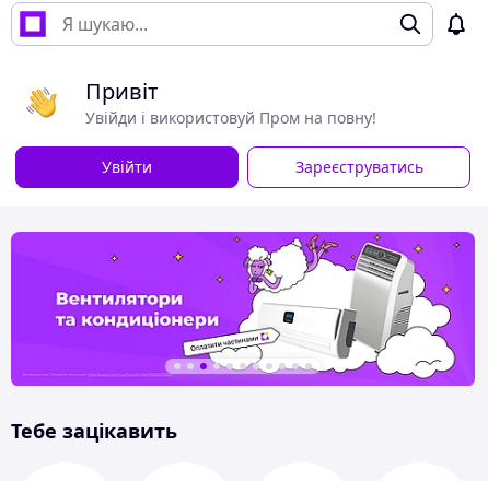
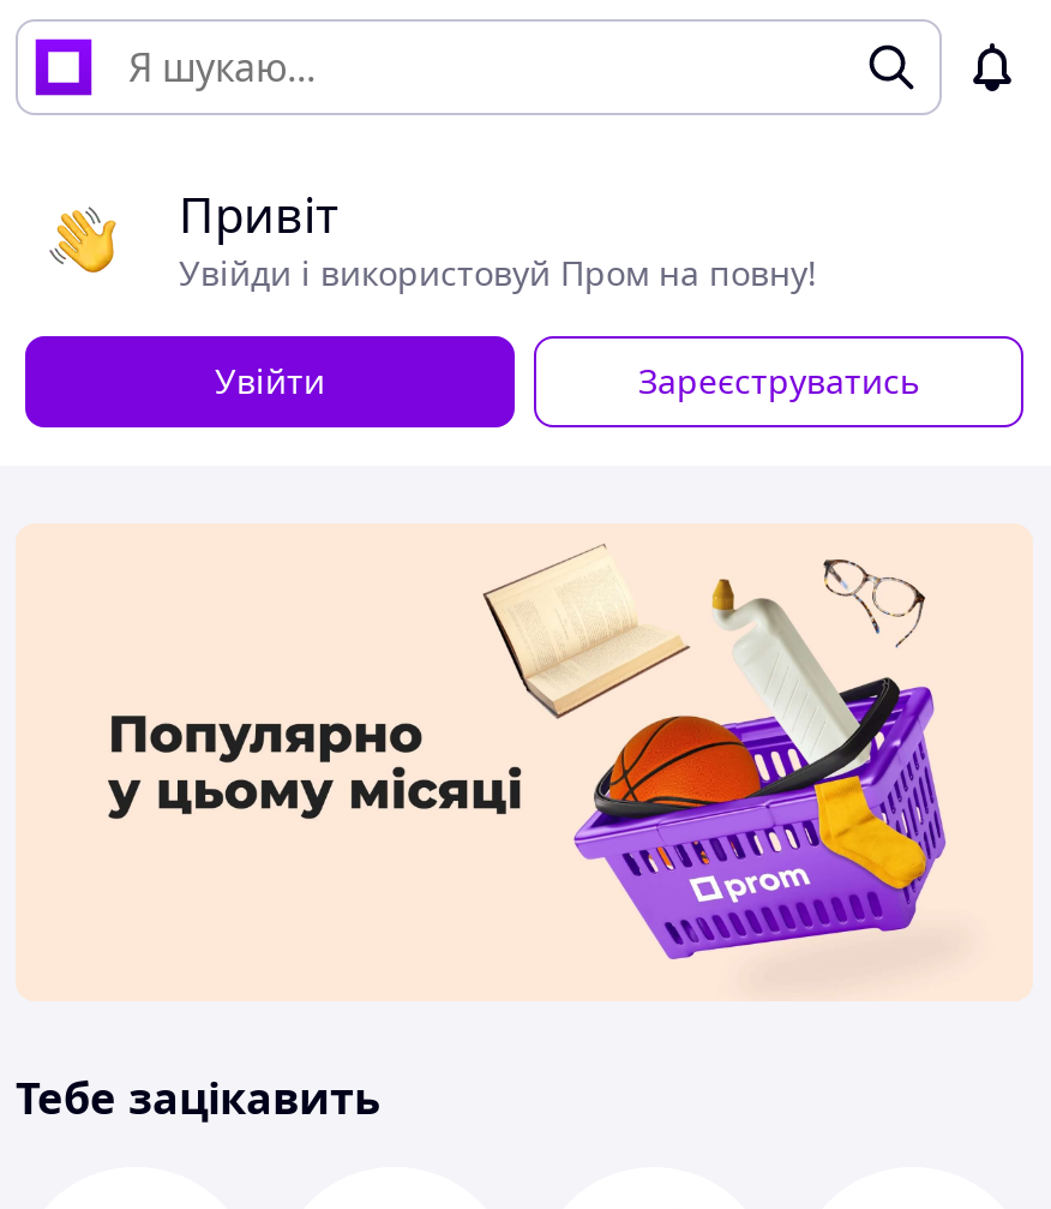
[10,231,476,387] [image] -> [16,523,1033,999] [image]

